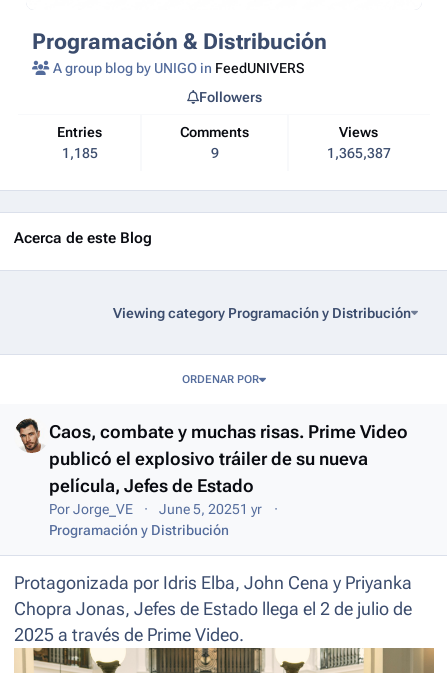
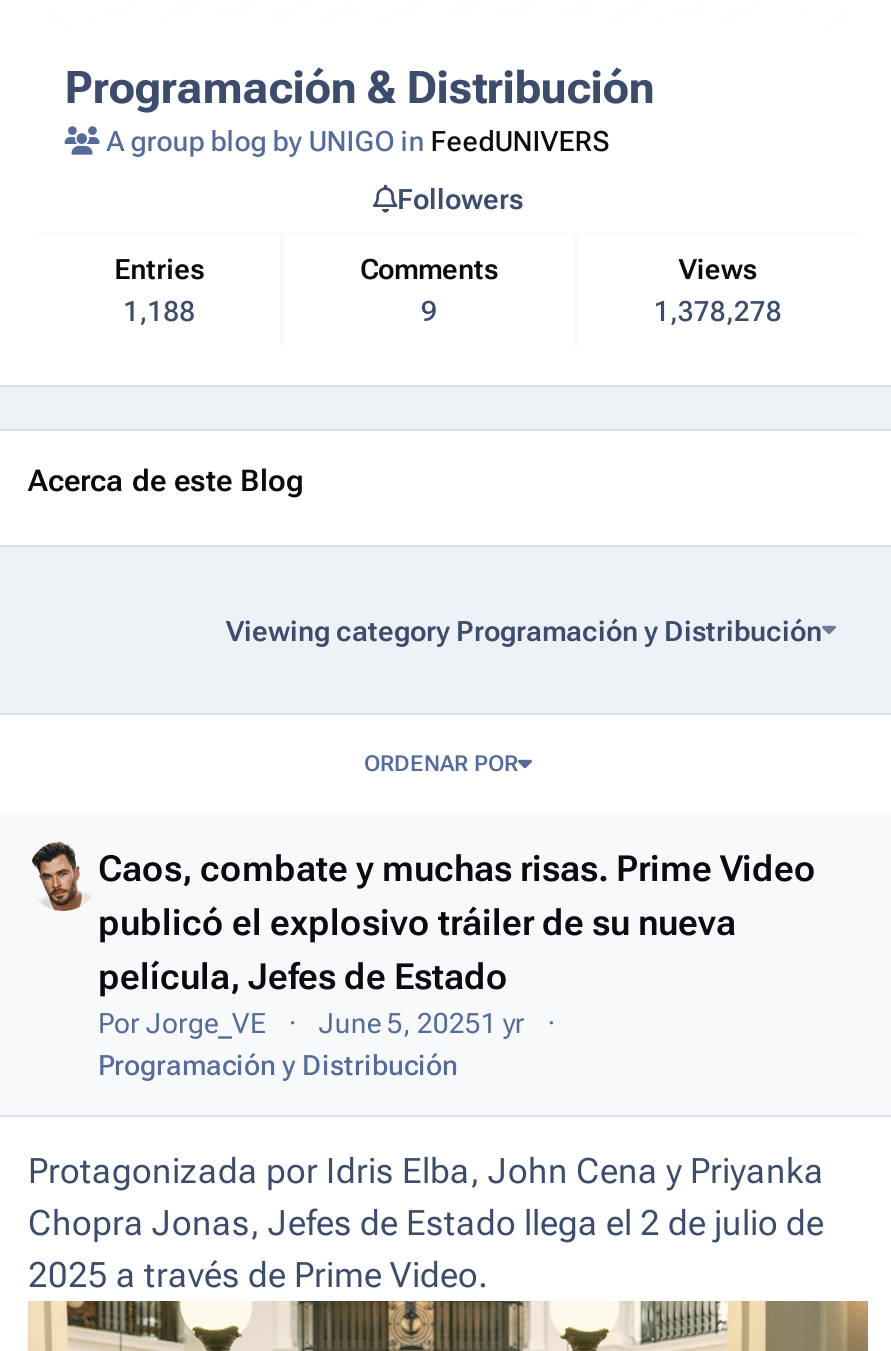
[62,145,98,161] 1,185 -> [123,296,195,328] 1,188
[327,145,391,161] 1,365,387 -> [654,296,782,328] 1,378,278

